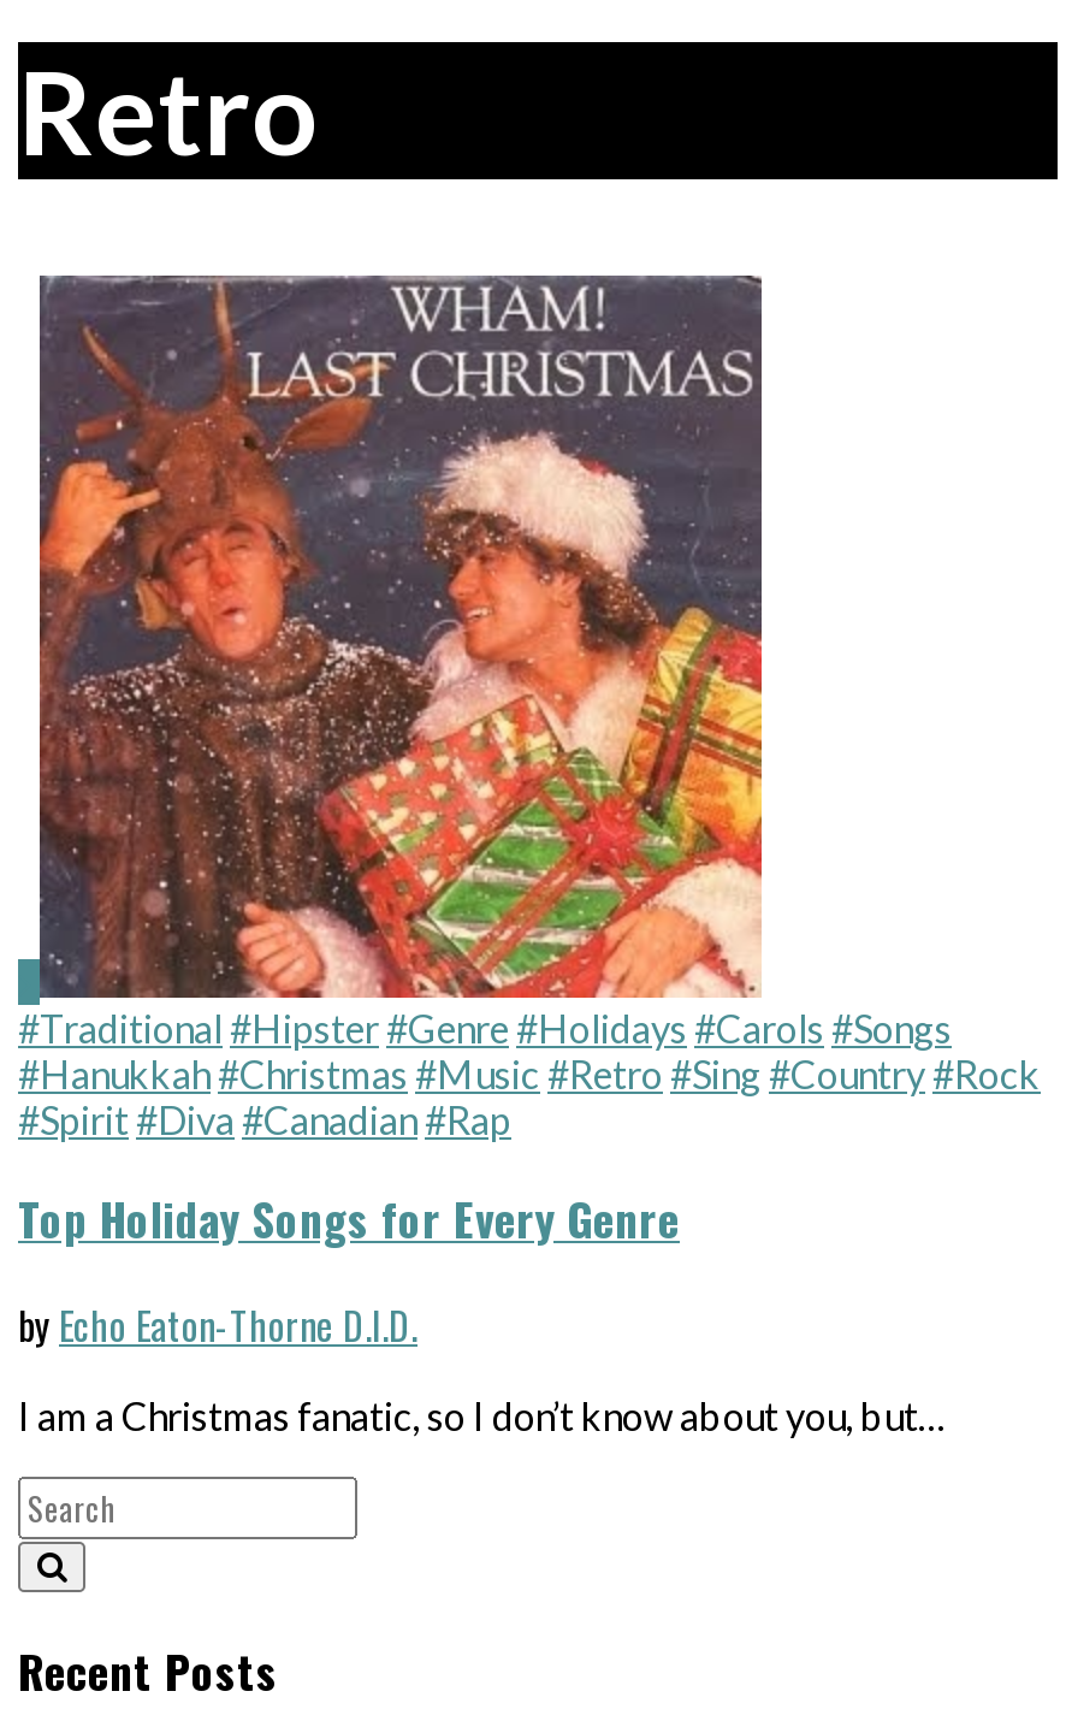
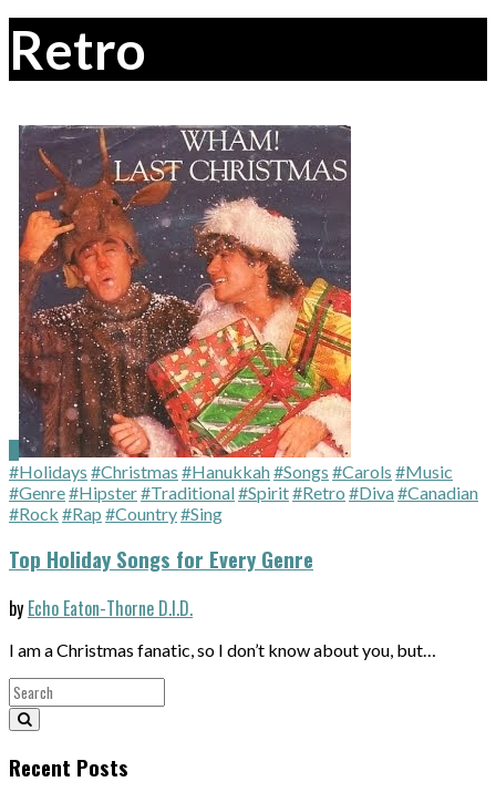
[18,1004,1041,1141] #Traditional #Hipster #Genre #Holidays #Carols #Songs | #Hanukkah #Christmas #Music #Retro #Sing #Country #Rock | #Spirit #Diva #Canadian #Rap -> [9,460,478,524] #Holidays #Christmas #Hanukkah #Songs #Carols #Music | #Genre #Hipster #Traditional #Spirit #Retro #Diva #Canadian | #Rock #Rap #Country #Sing

